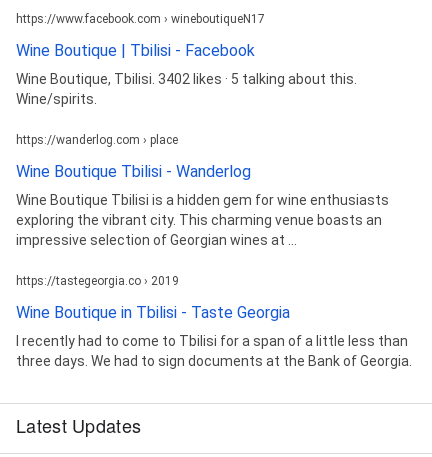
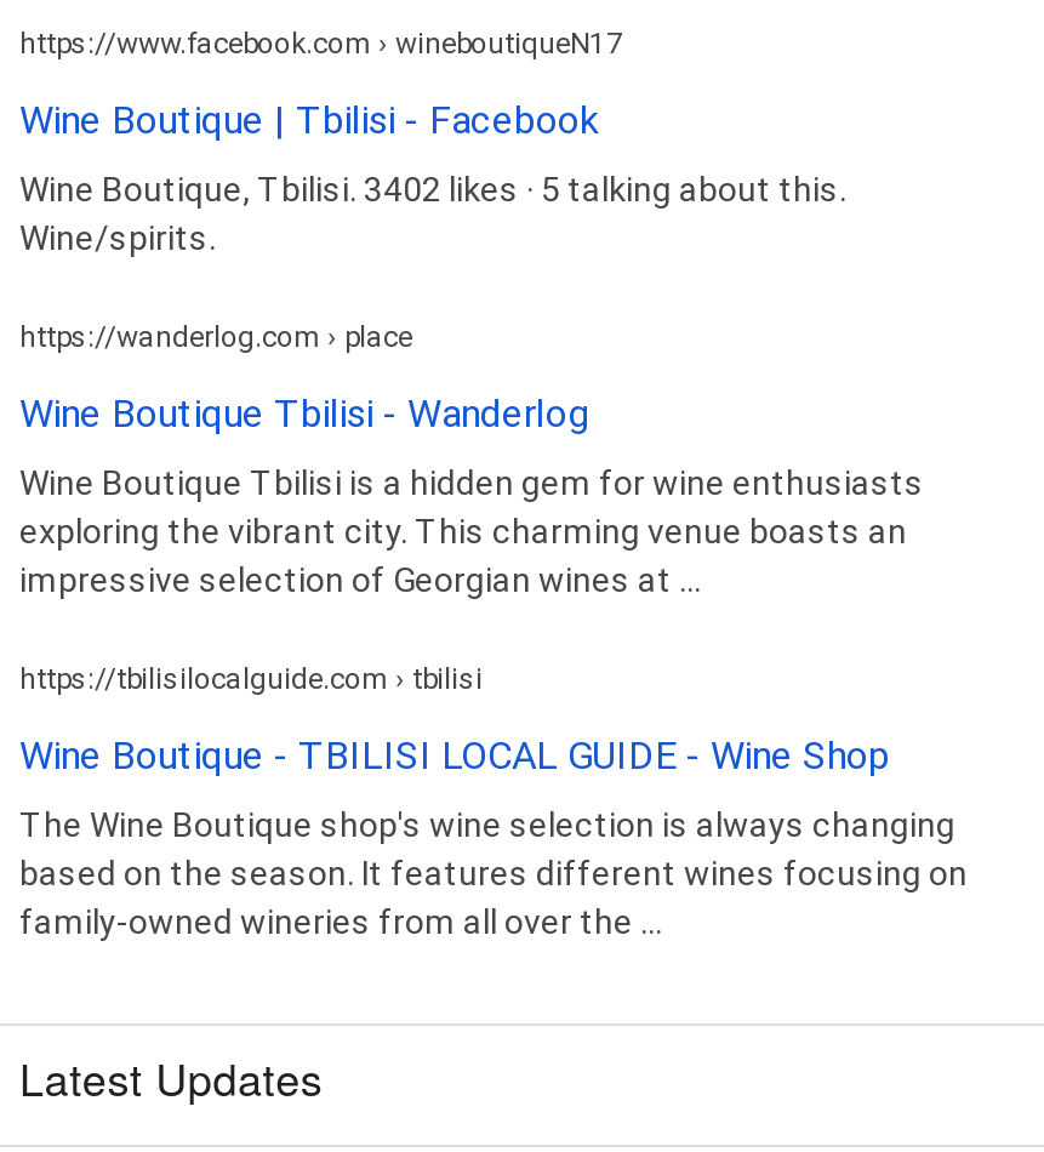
[16,274,179,288] https://tastegeorgia.co › 2019 -> [19,661,483,695] https://tbilisilocalguide.com › tbilisi
[16,303,290,322] Wine Boutique in Tbilisi - Taste Georgia -> [19,732,890,778] Wine Boutique - TBILISI LOCAL GUIDE - Wine Shop
[16,333,412,369] I recently had to come to Tbilisi for a span of a little less than | three days. We had to sign documents at the Bank of Georgia. -> [19,804,968,940] The Wine Boutique shop's wine selection is always changing | based on the season. It features different wines focusing on | family-owned wineries from all over the ...

